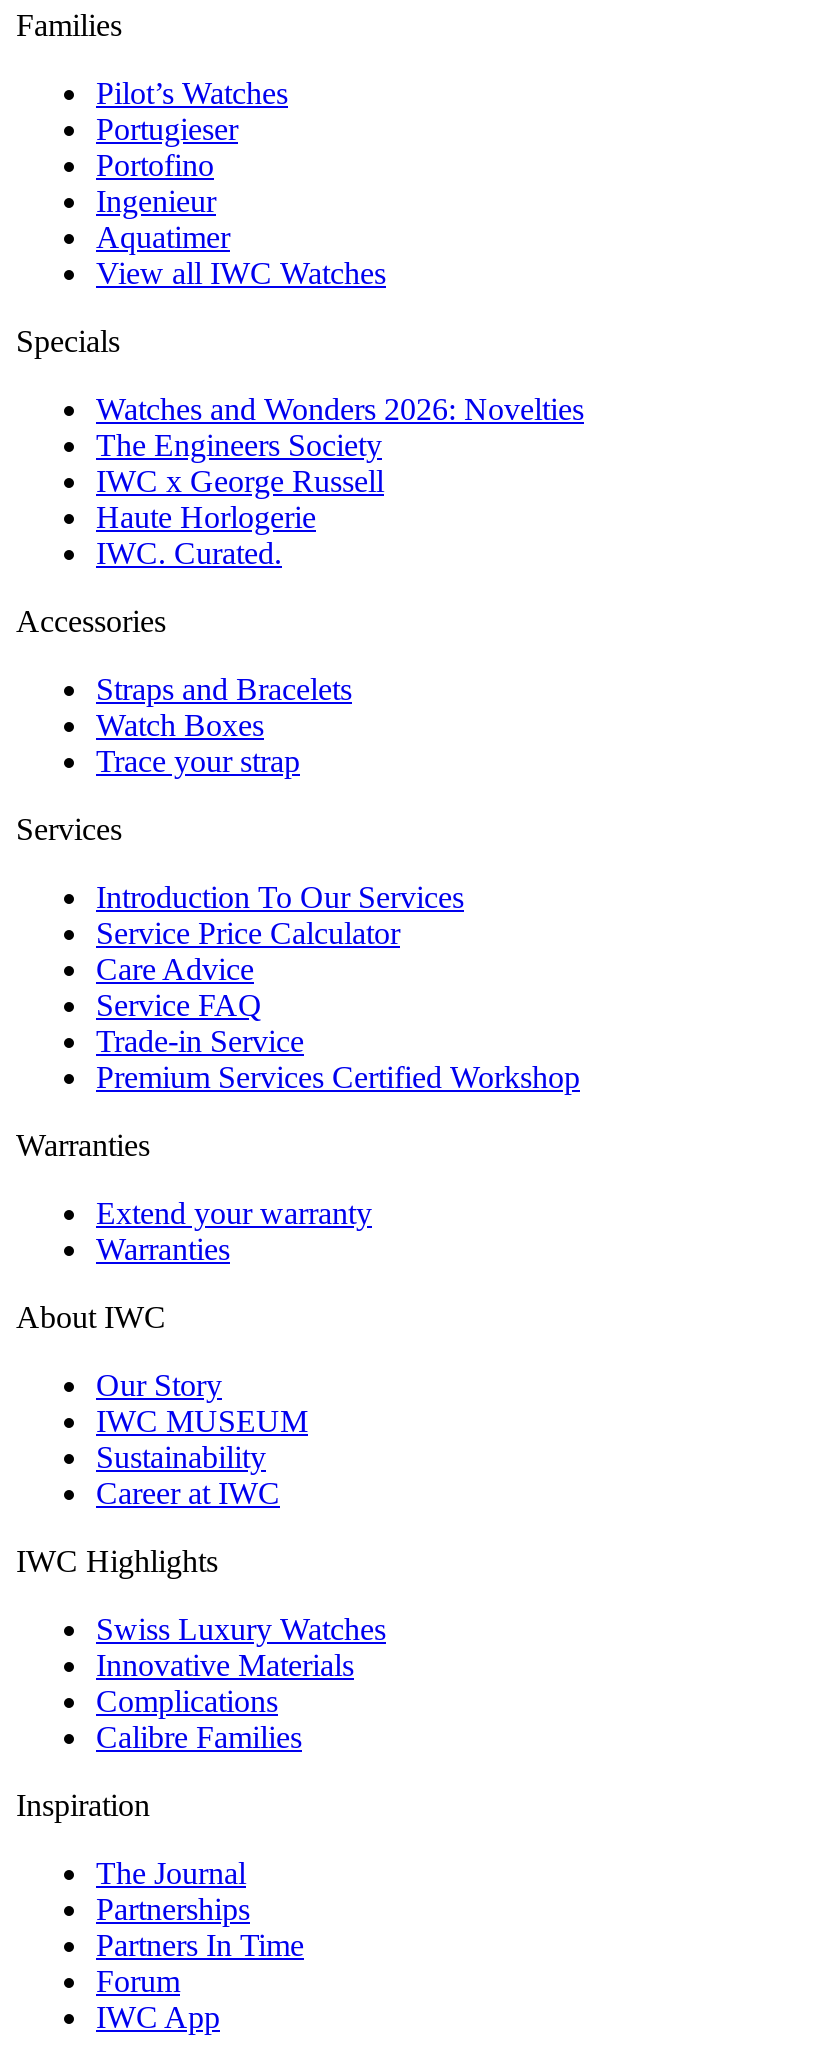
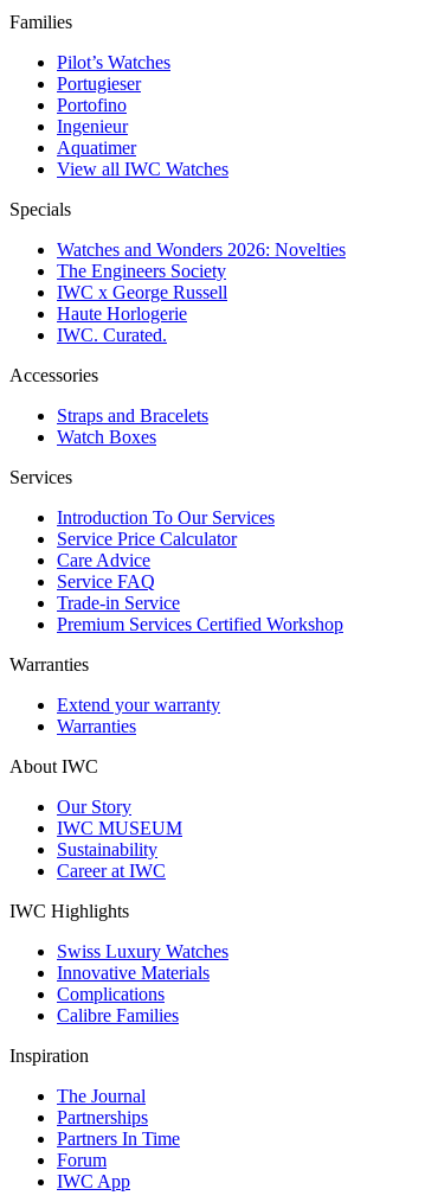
[96,745,300,779] Trace your strap -> none

